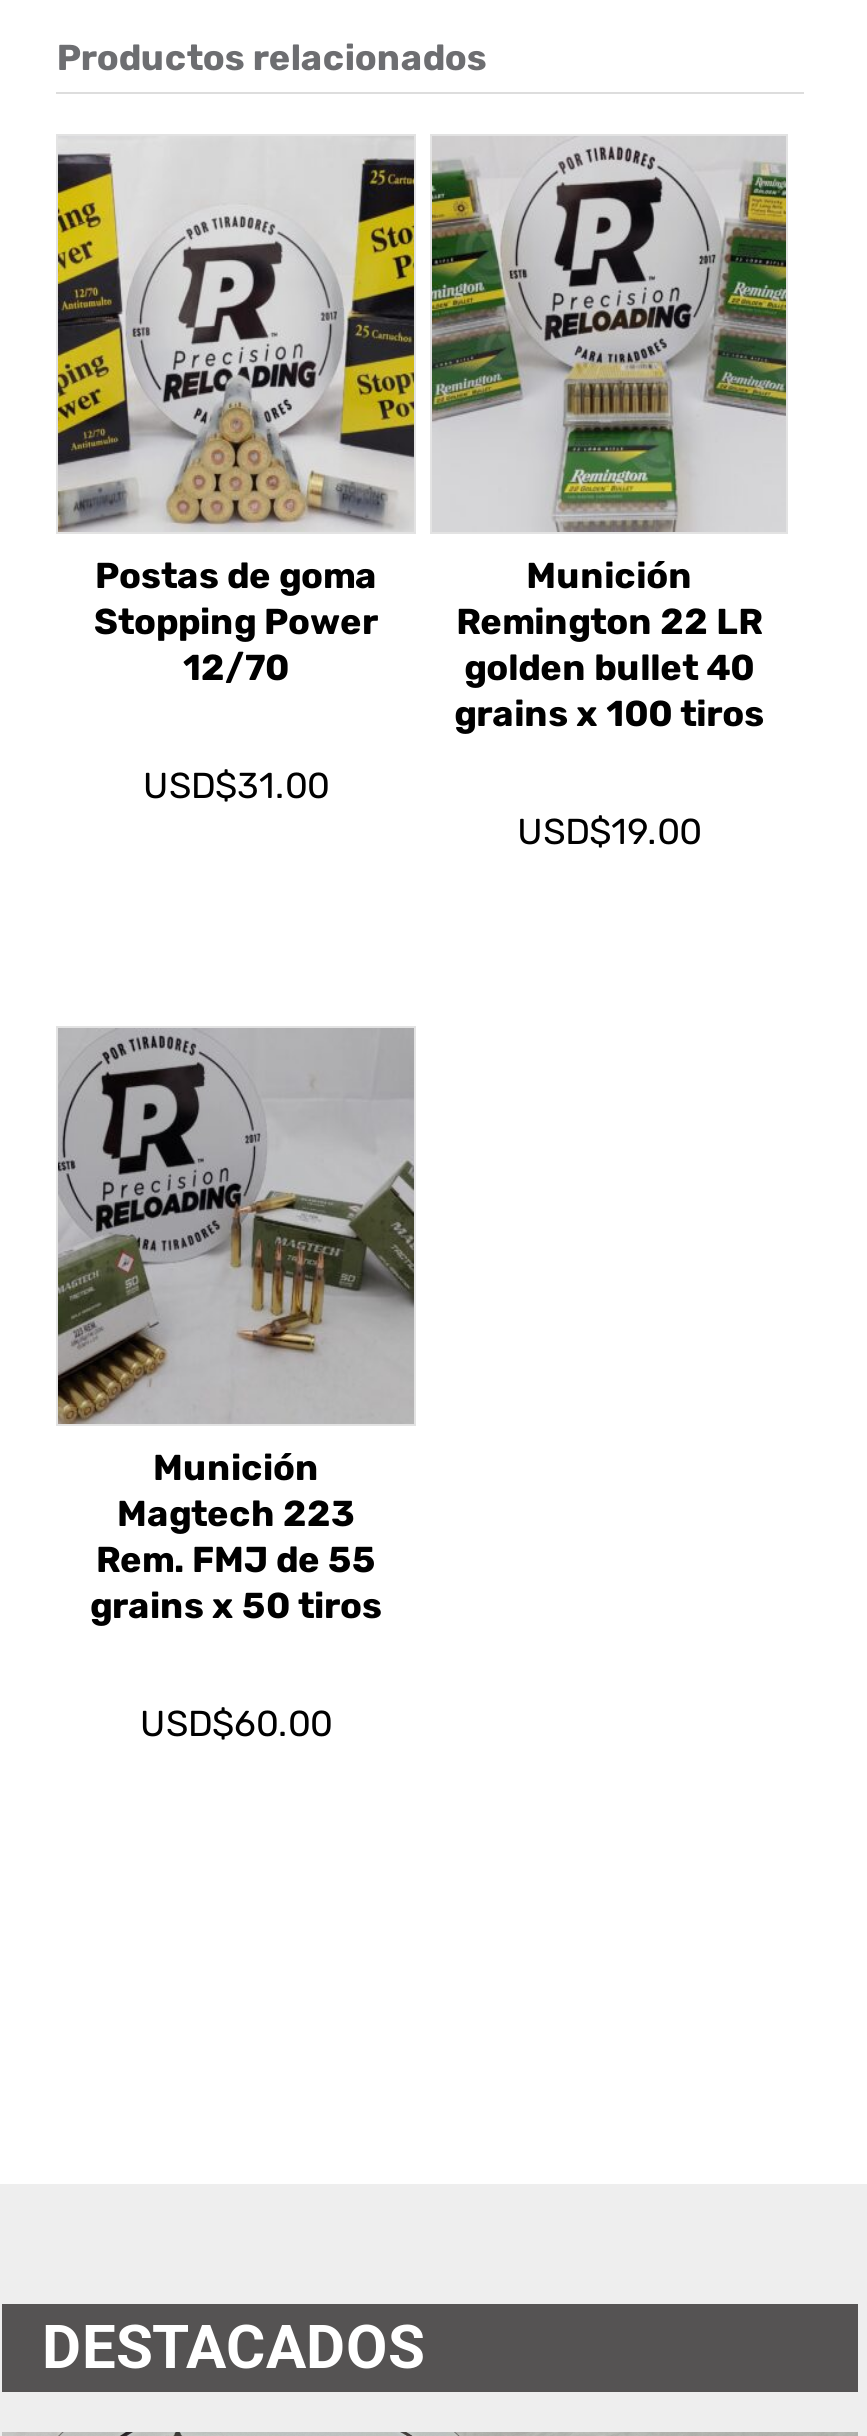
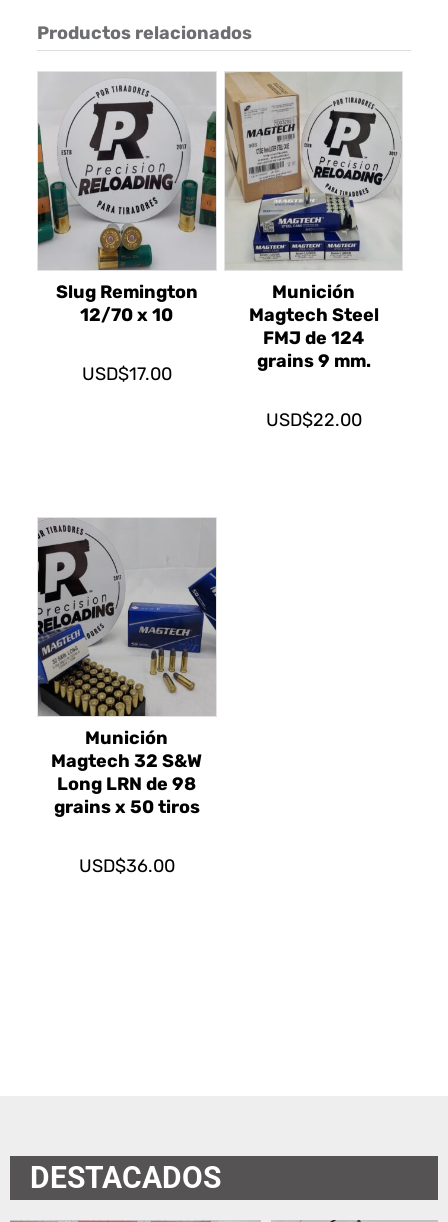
[56,142,416,690] [image] | Postas de goma | Stopping Power | 12/70 -> [37,82,217,326] [image] | Slug Remington | 12/70 x 10
[430,138,788,736] [image] | Remington 22 LR | golden bullet 40 | grains x 100 tiros -> [224,72,402,372] [image] | Magtech Steel | FMJ de 124 | grains 9 mm.
[143,764,329,808] USD$31.00 -> [82,363,172,385] USD$17.00
[517,810,701,854] USD$19.00 -> [266,409,362,431] USD$22.00
[56,1034,416,1581] [image] | Magtech 223 | Rem. FMJ de 55 -> [37,522,217,795] [image] | Magtech 32 S&W | Long LRN de 98
[140,1701,332,1745] USD$60.00 -> [79,855,175,877] USD$36.00

